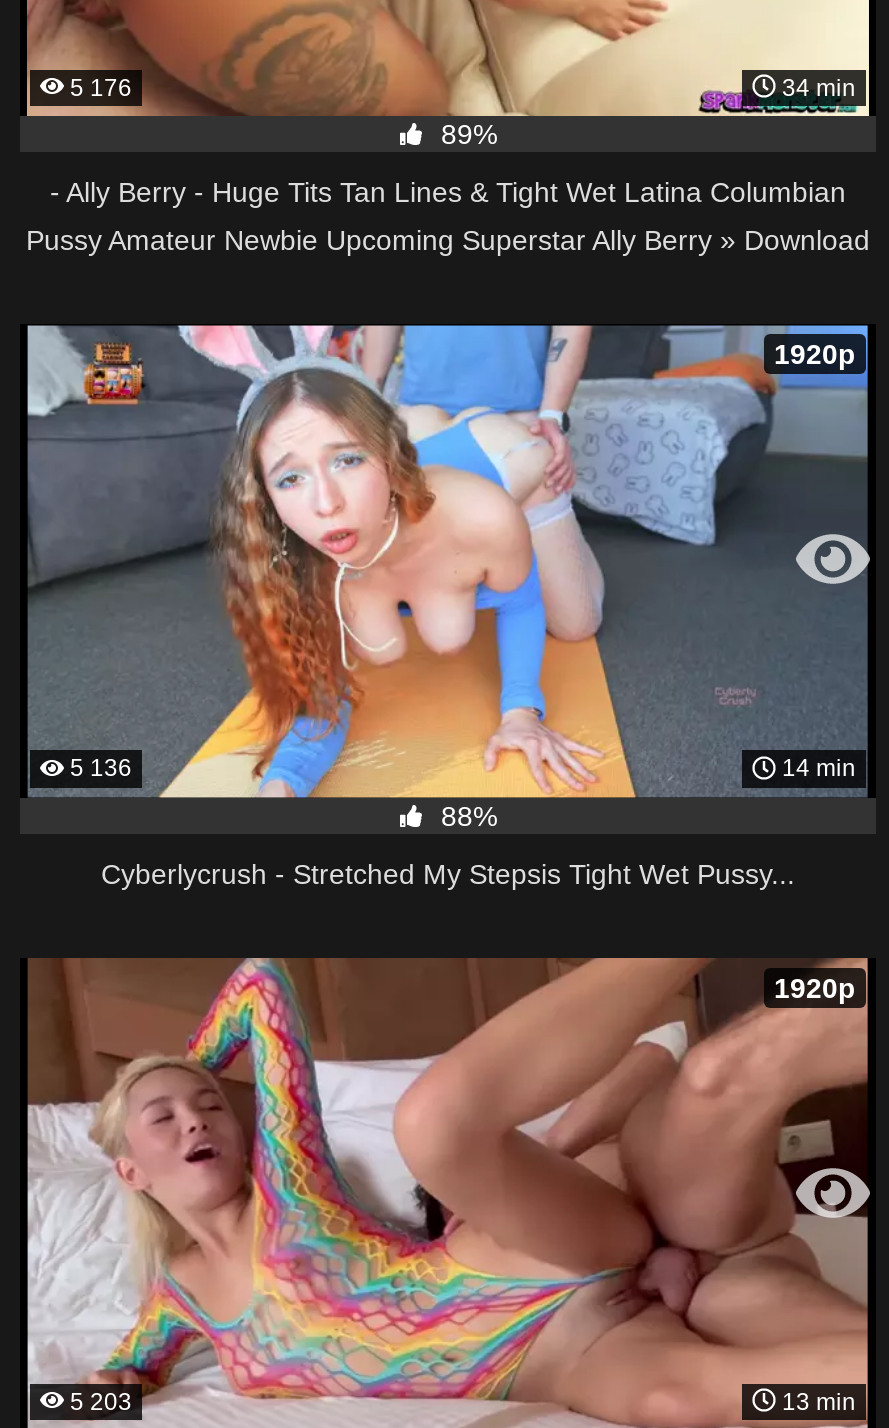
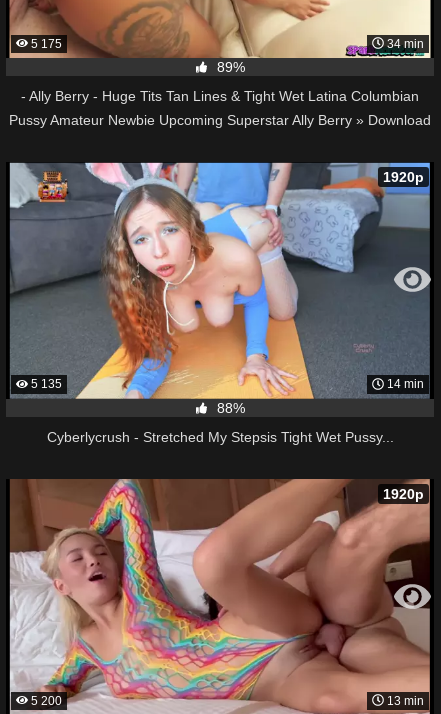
[64,73,132,101] 5 176 -> [28,37,62,51] 5 175
[64,754,132,782] 5 136 -> [28,377,62,391] 5 135
[64,1387,132,1415] 5 203 -> [28,693,62,707] 5 200

